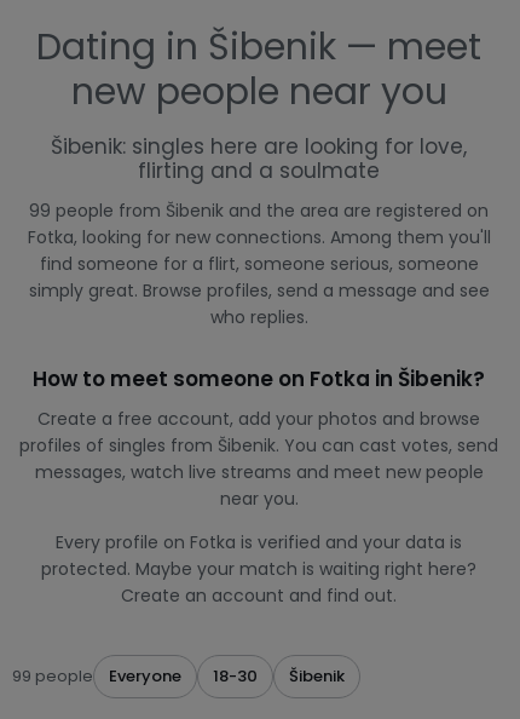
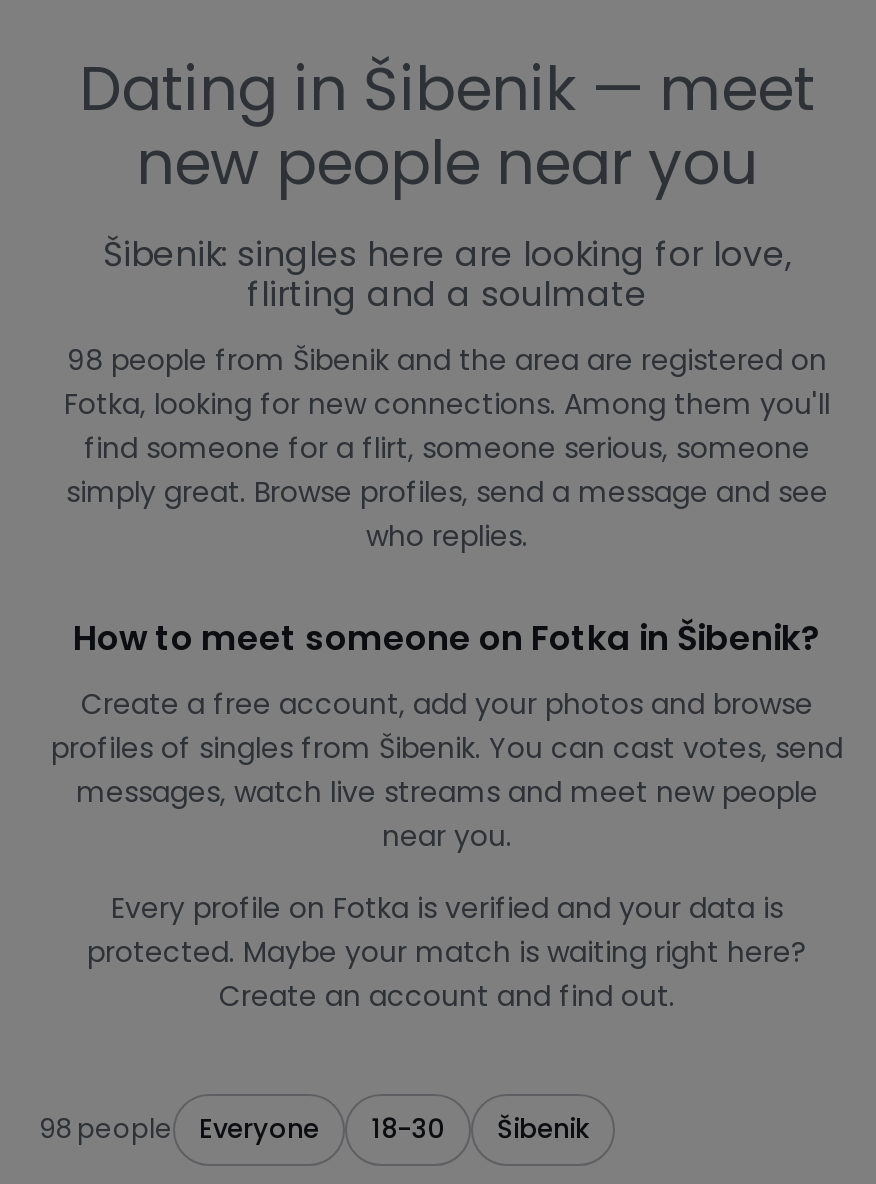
[29,199,489,223] 99 people from Šibenik and the area are registered on -> [67,340,827,380] 98 people from Šibenik and the area are registered on
[12,665,345,688] 99 people Everyone 18-30 Šibenik -> [39,1110,589,1148] 98 people Everyone 18-30 Šibenik

